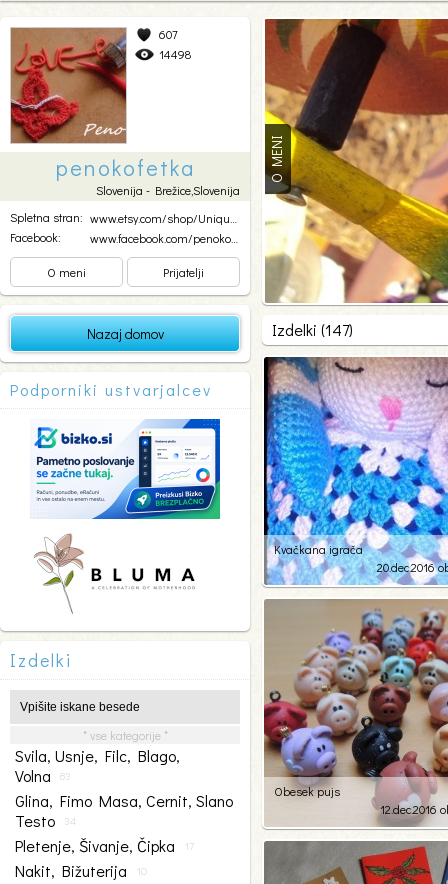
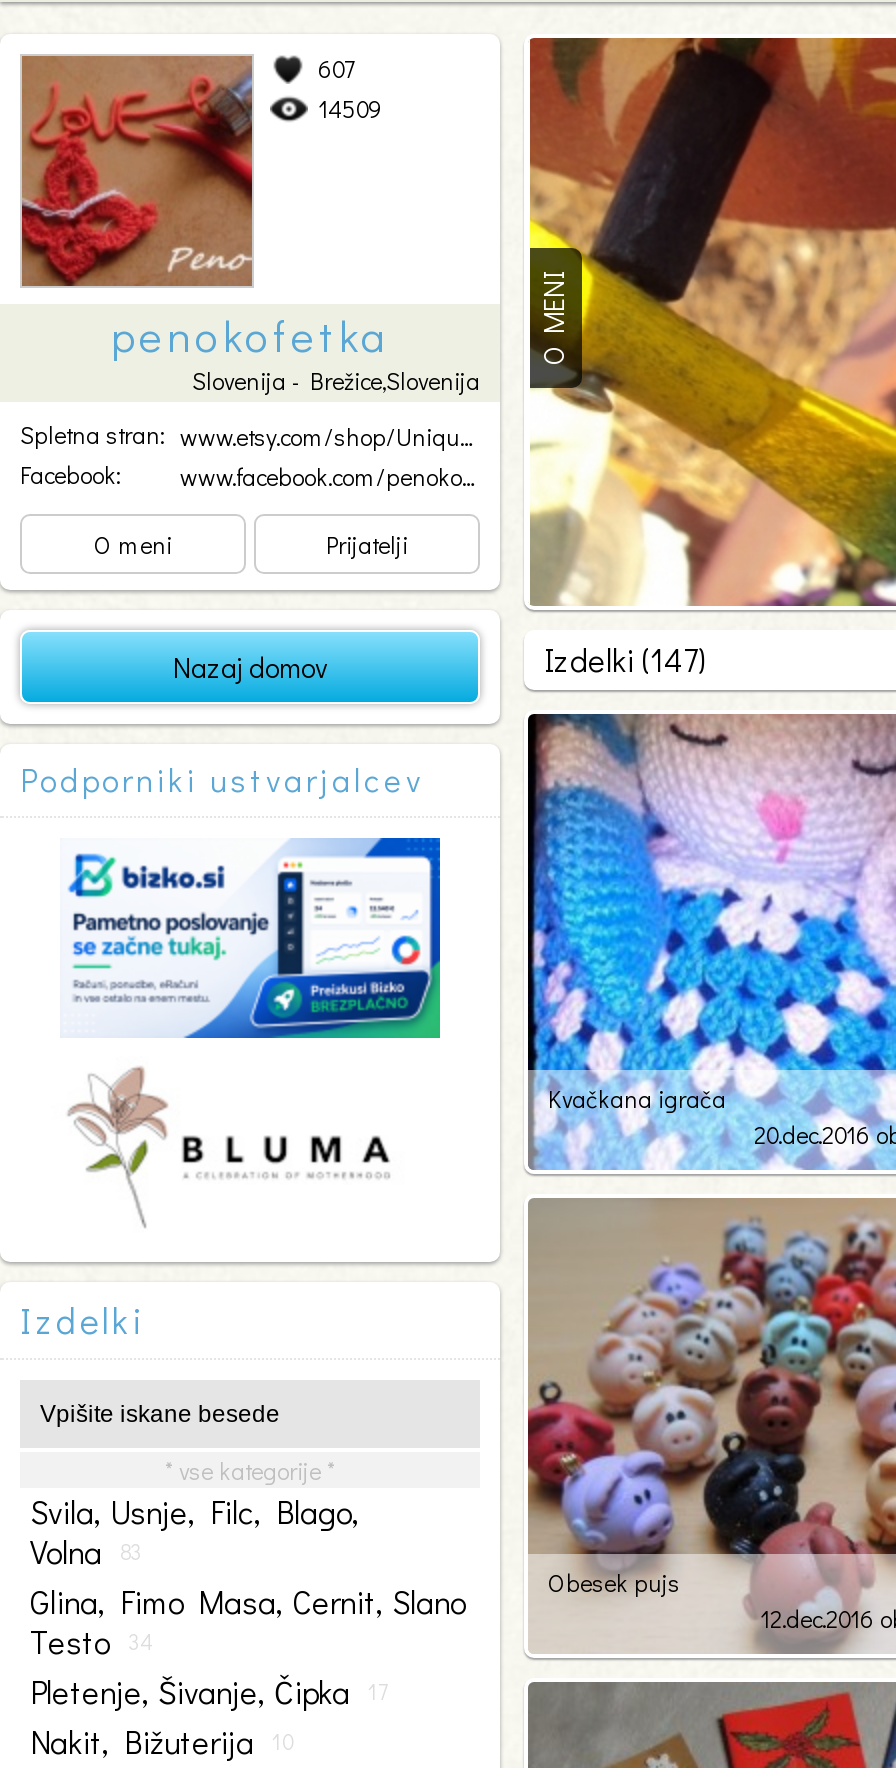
[159,46,191,62] 14498 -> [318,92,382,124] 14509

